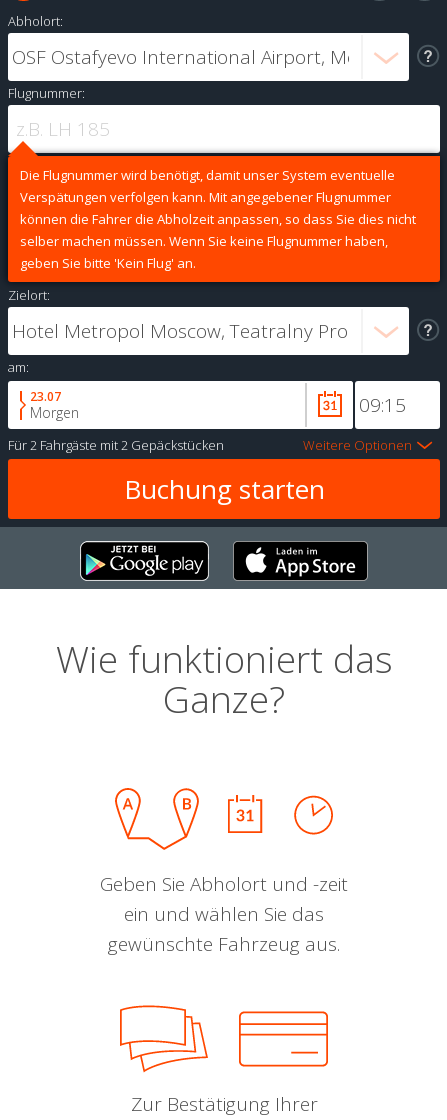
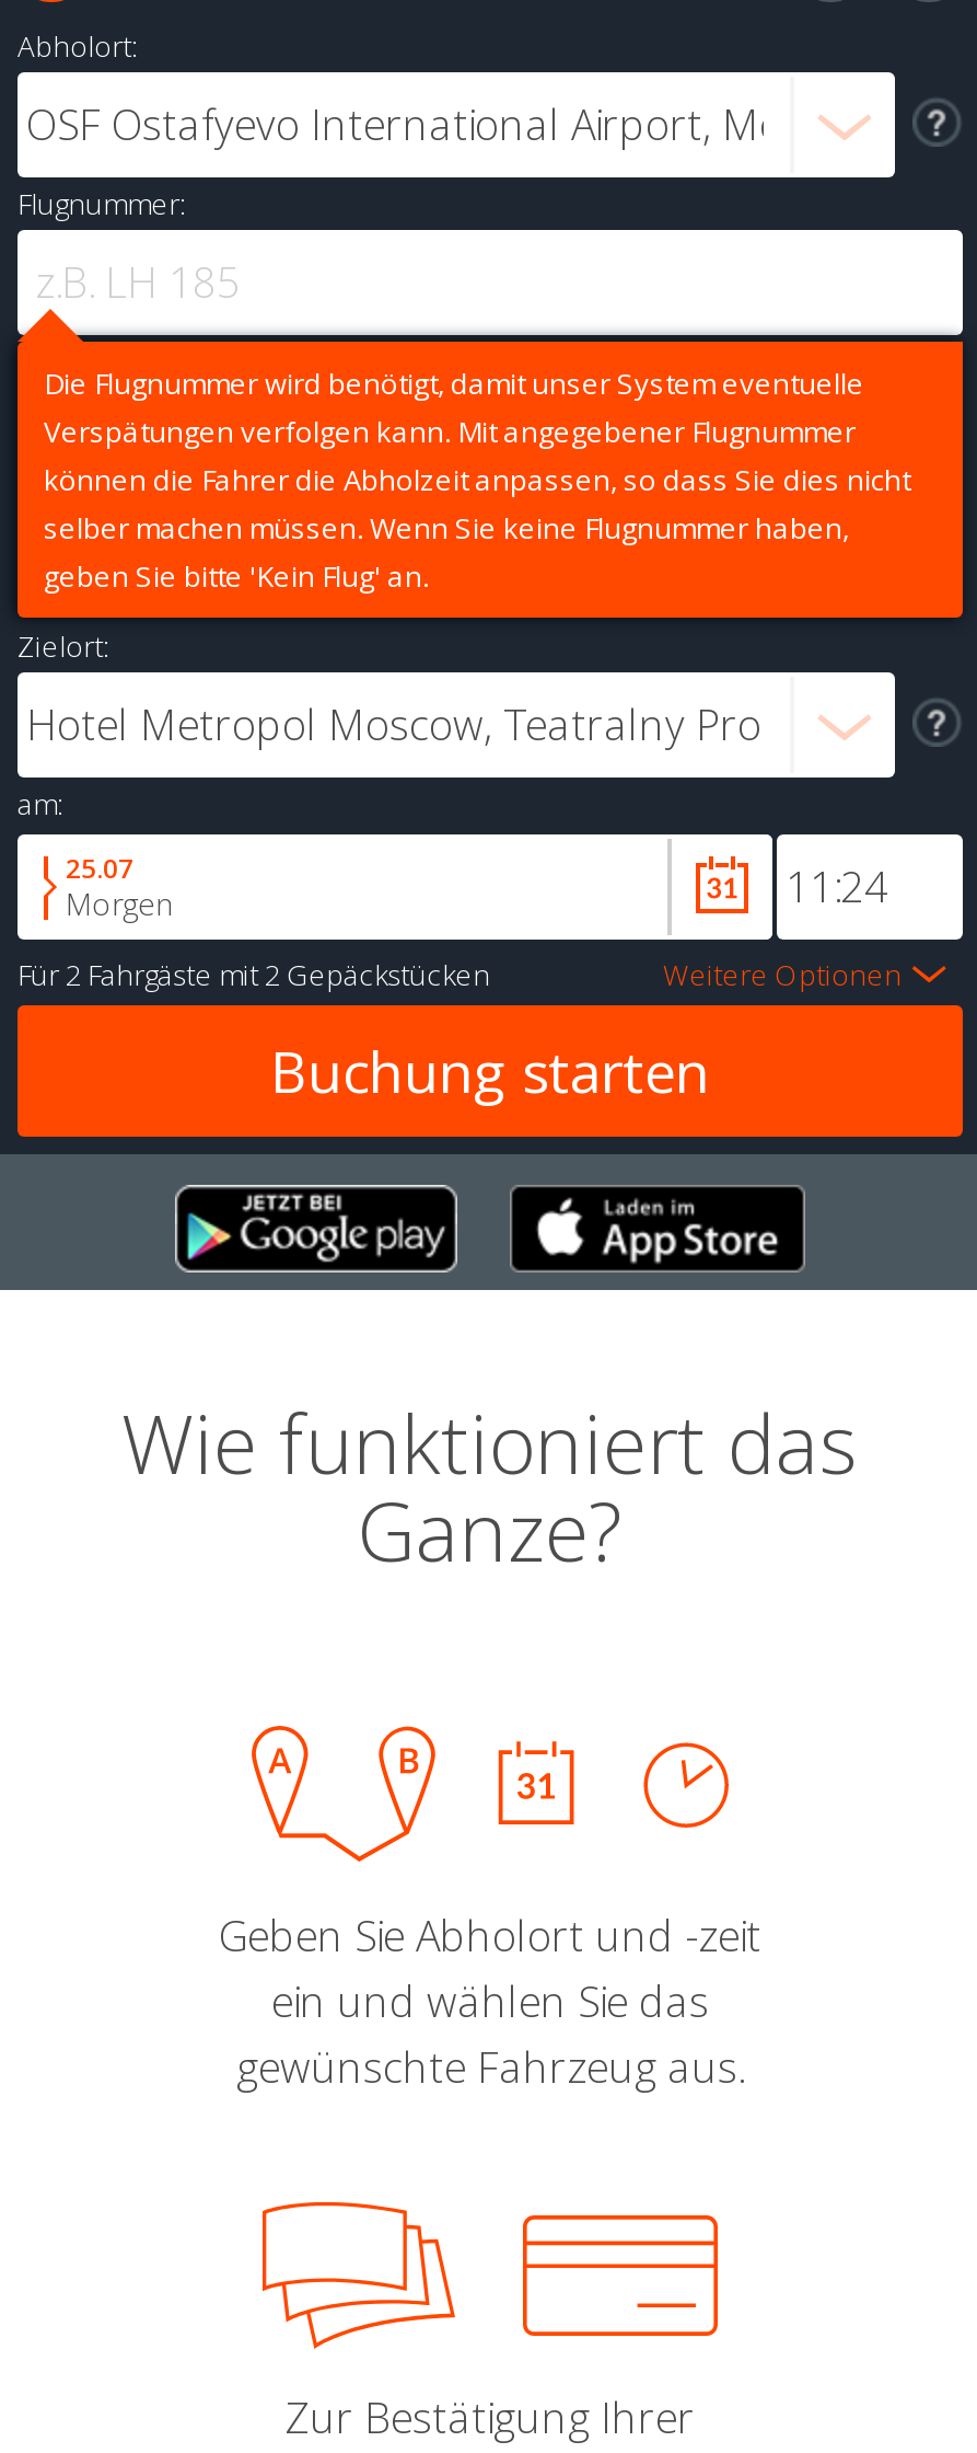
[30,388,61,405] 23.07 -> [66,851,133,888] 25.07

